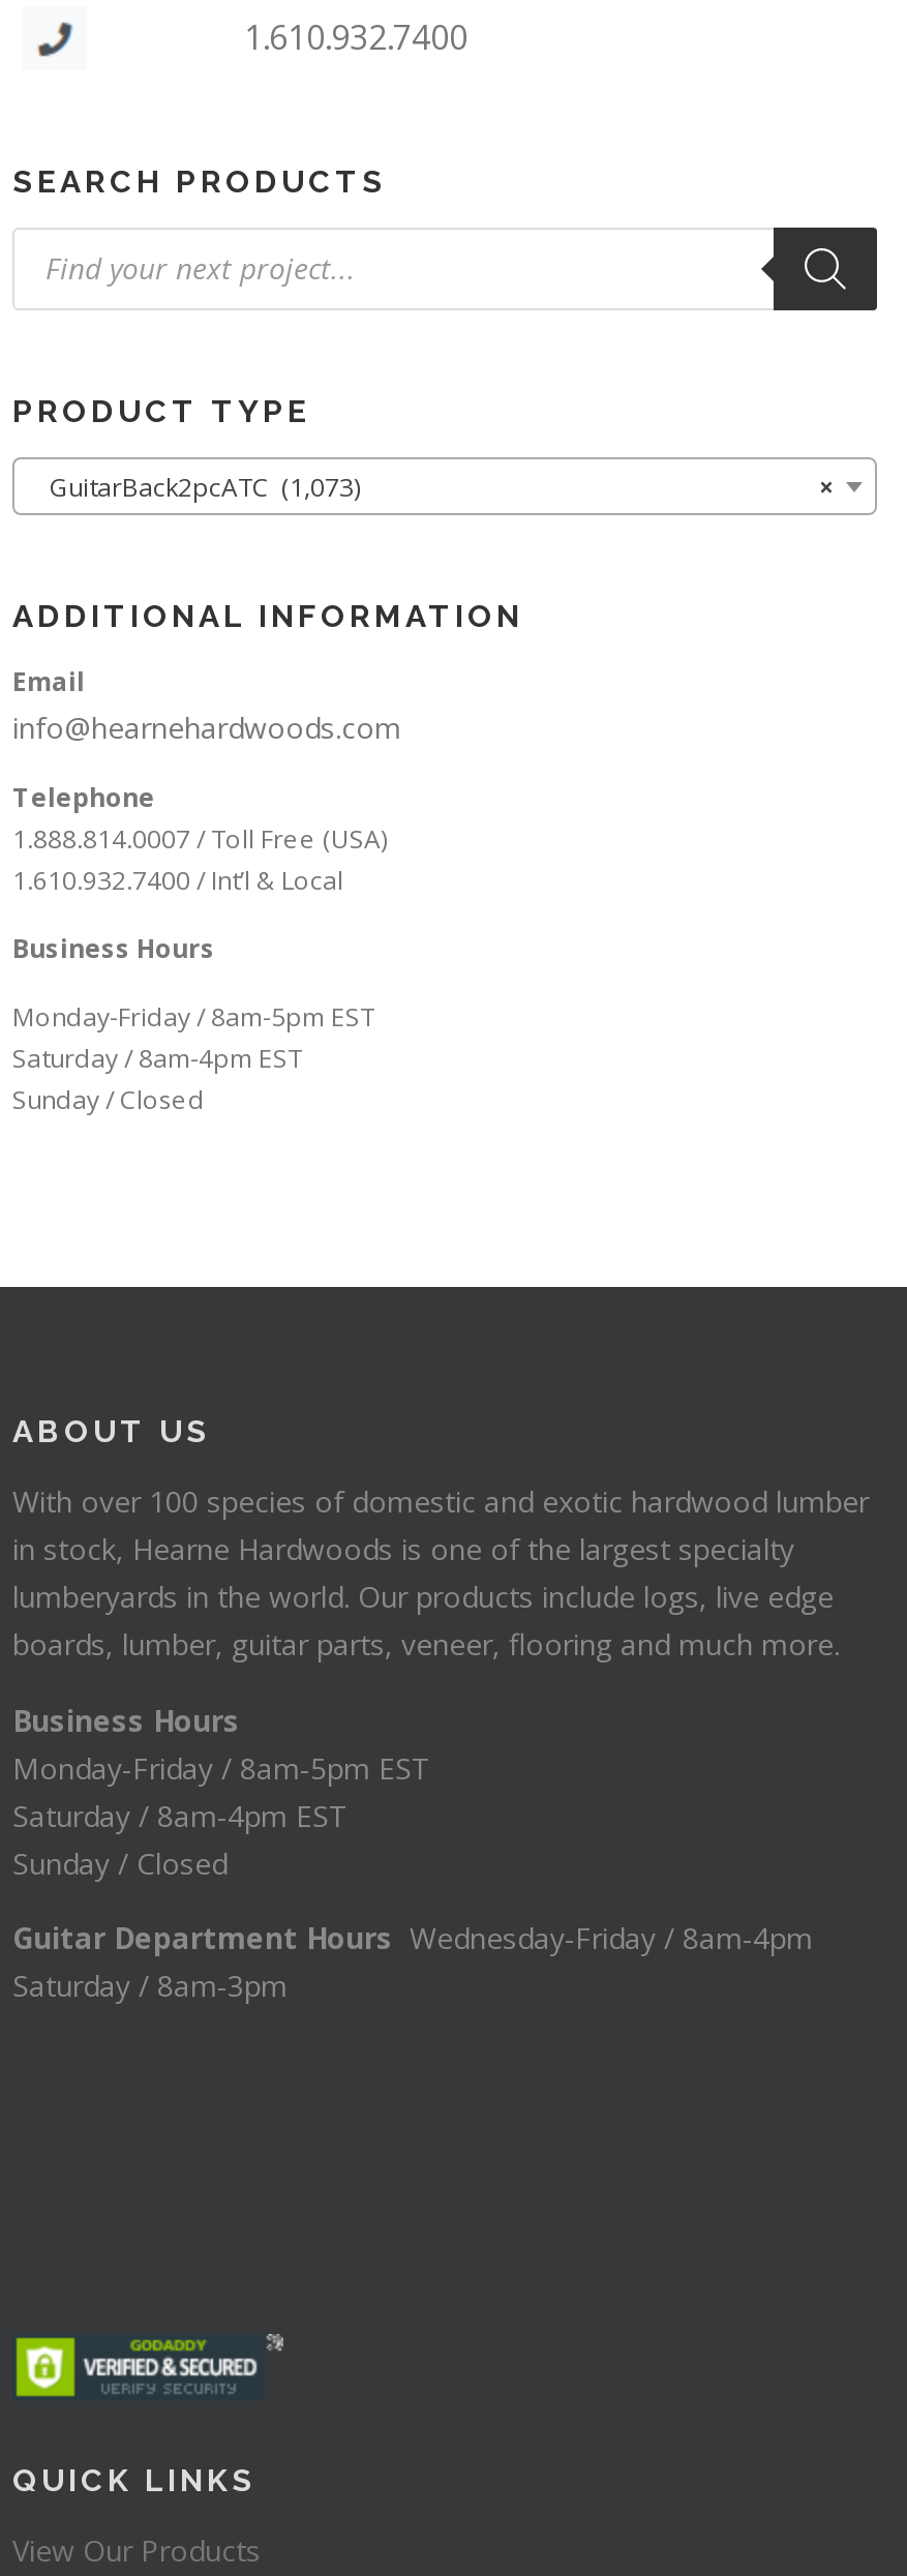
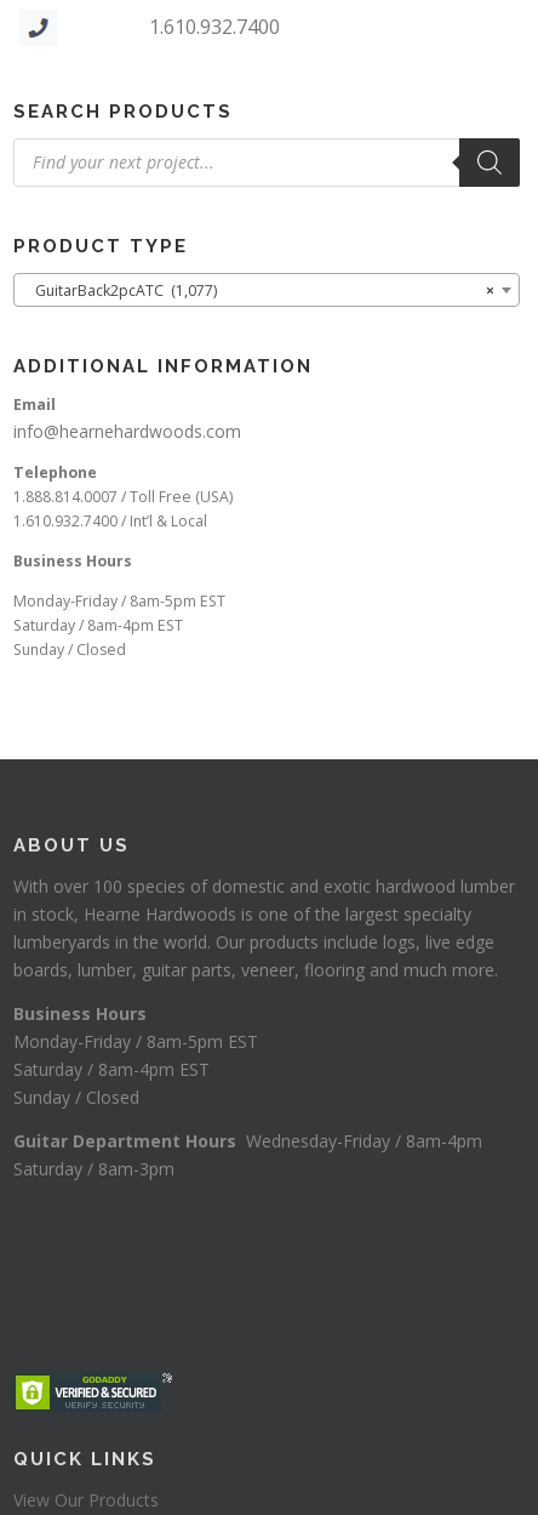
[31,470,360,505] GuitarBack2pcATC (1,073) -> [24,280,217,301] GuitarBack2pcATC (1,077)

